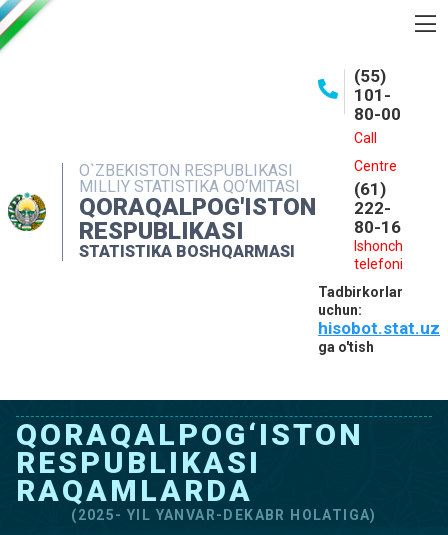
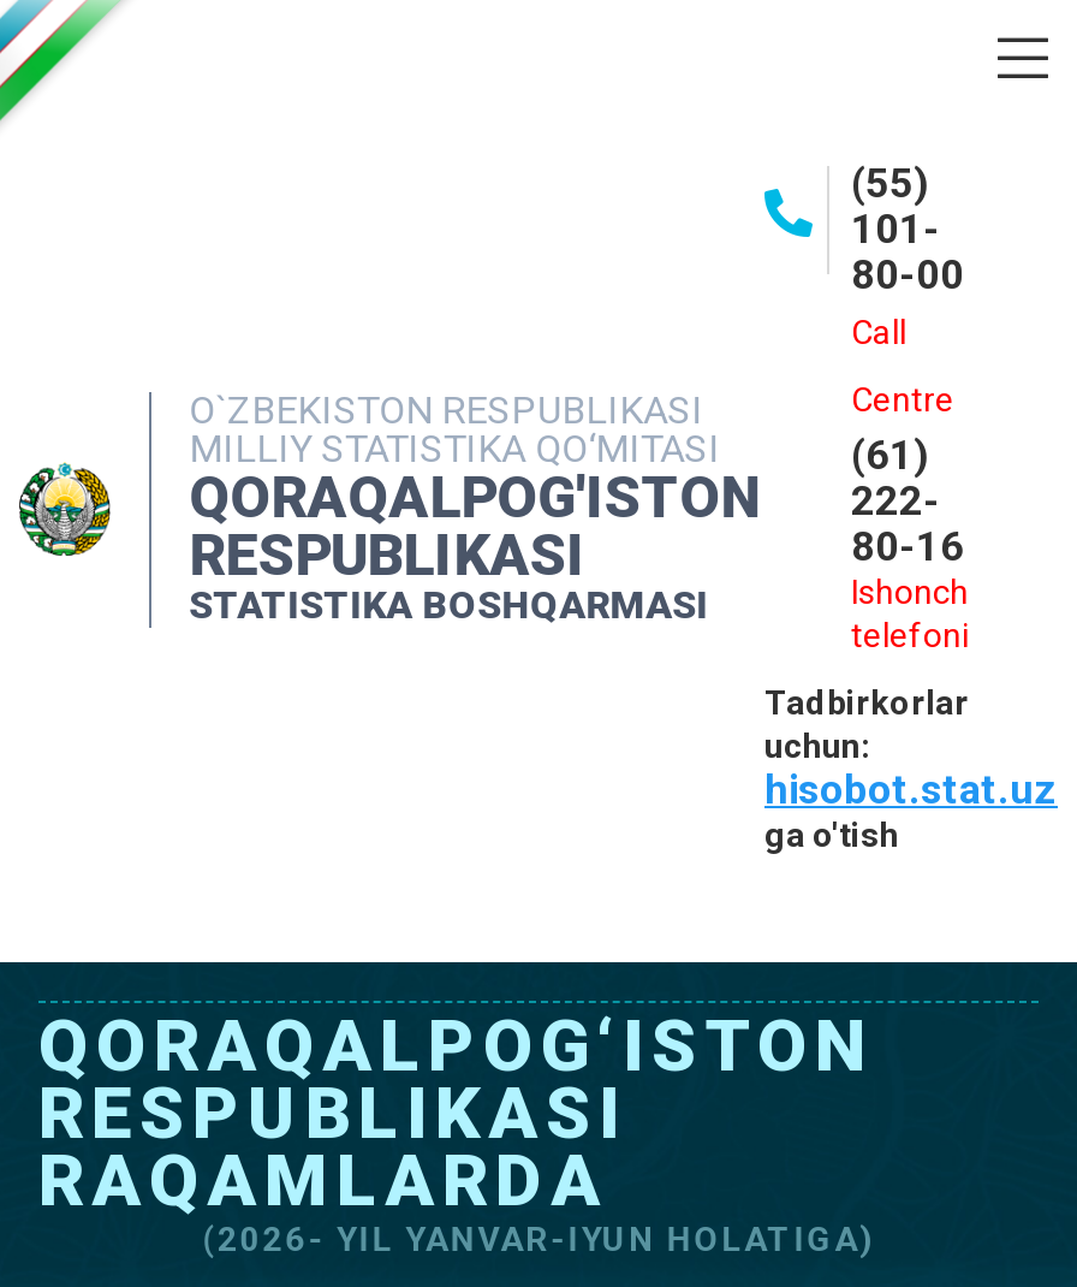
[71,507,377,523] (2025- YIL YANVAR-DEKABR HOLATIGA) -> [202,1220,875,1258] (2026- YIL YANVAR-IYUN HOLATIGA)

